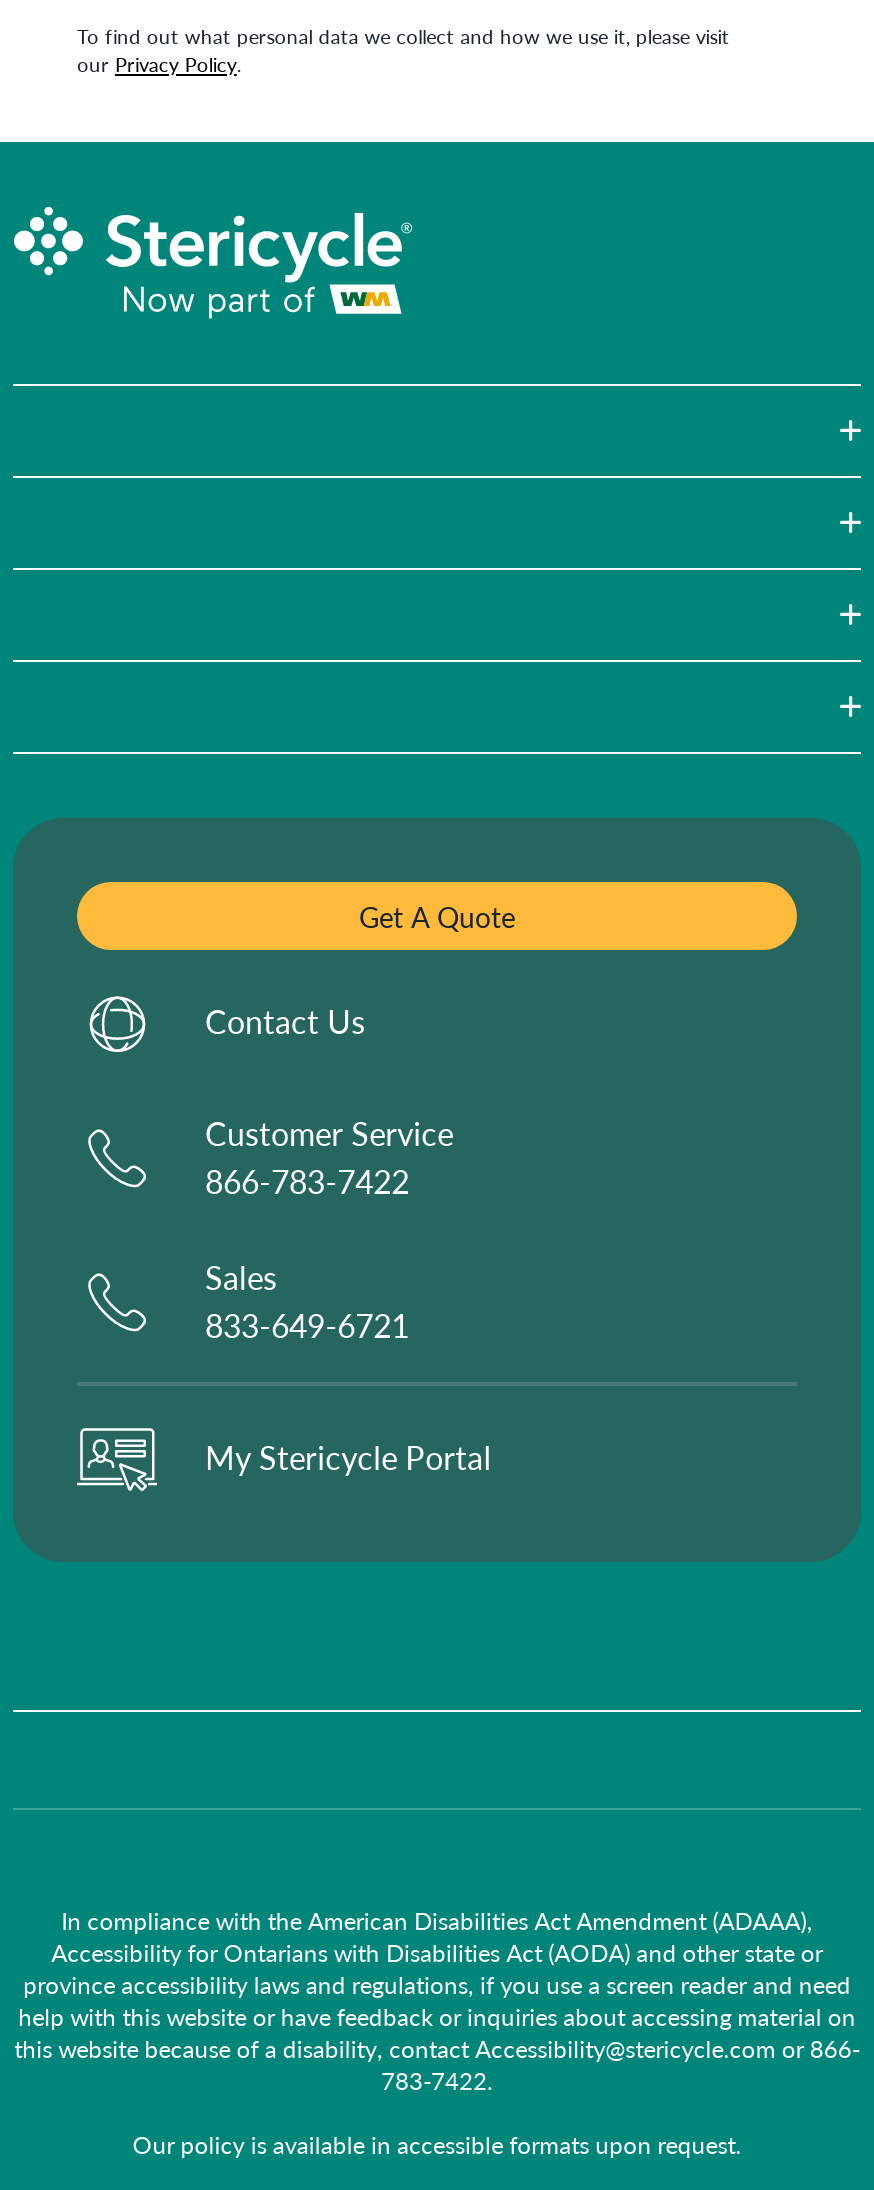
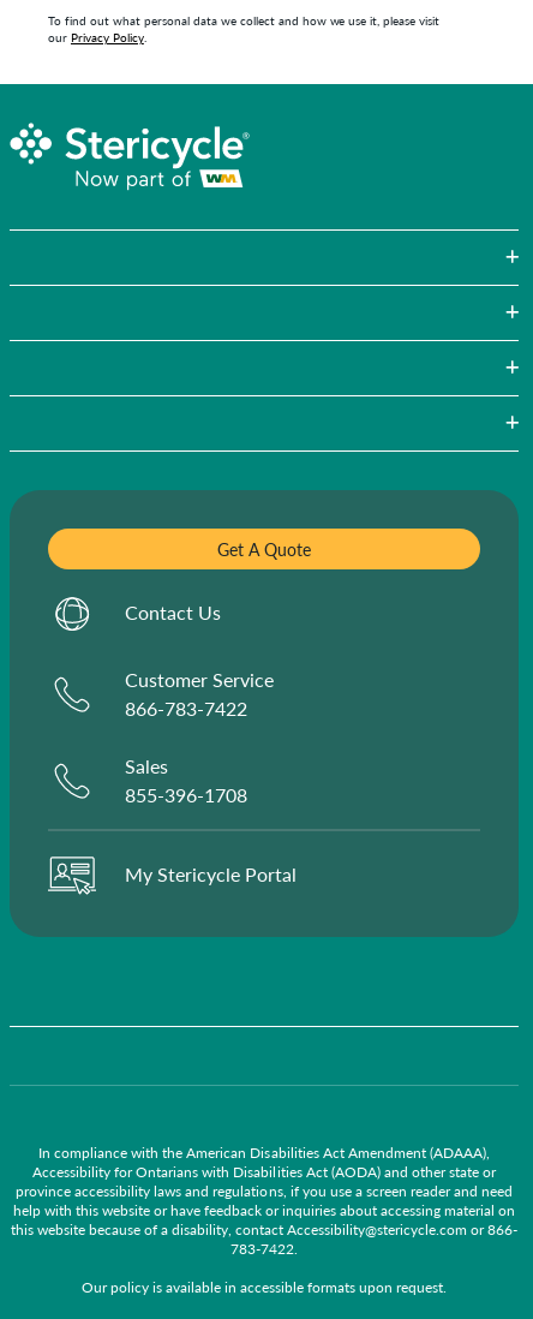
[205,1302,409,1348] 833-649-6721 -> [125,781,247,808] 855-396-1708

